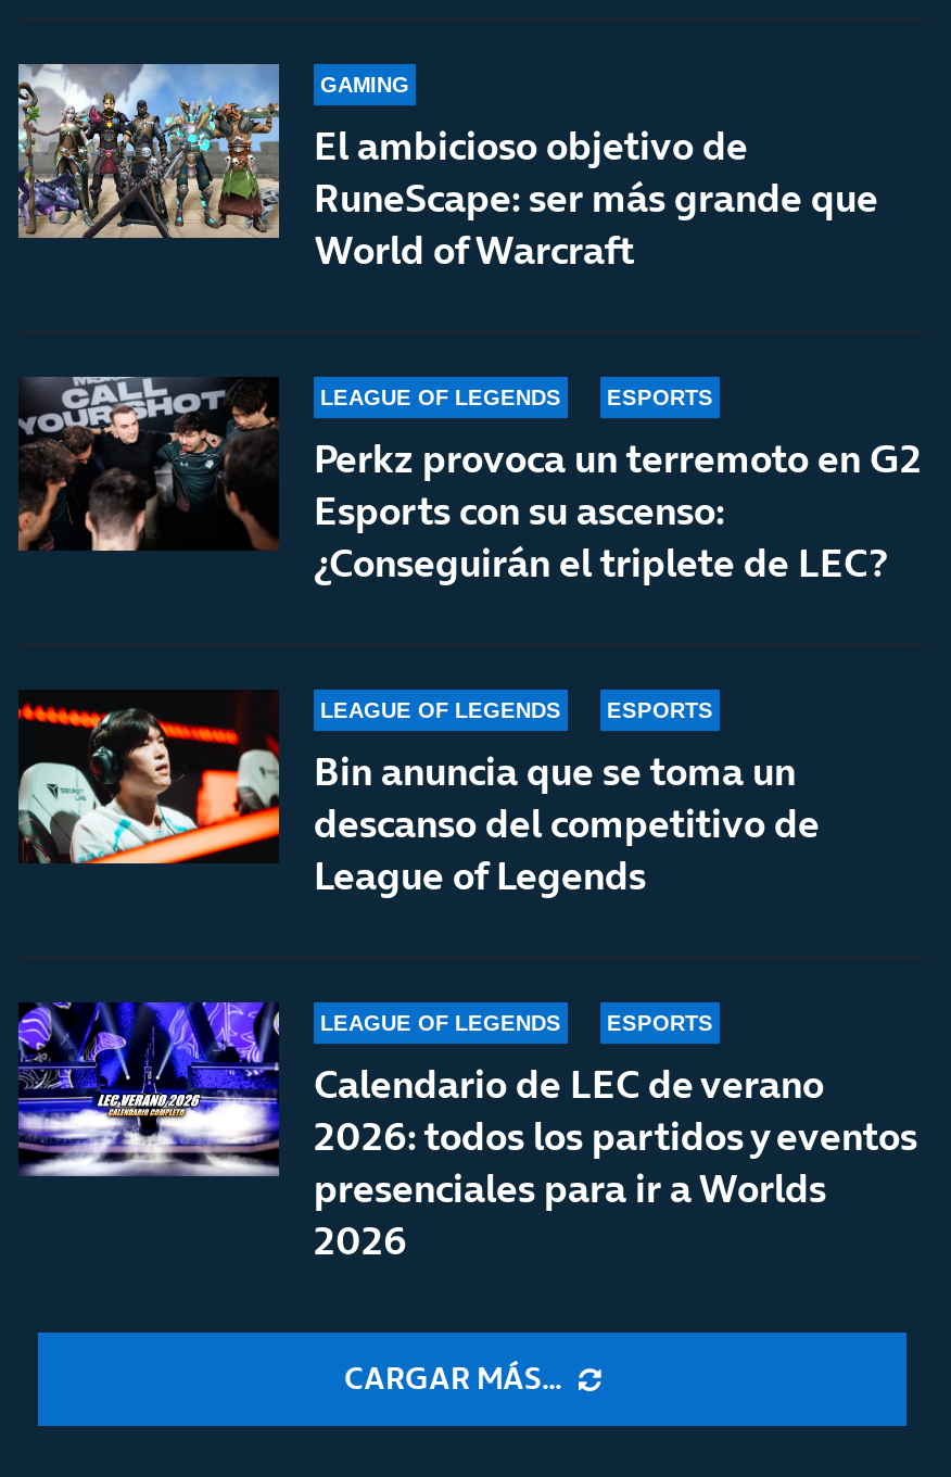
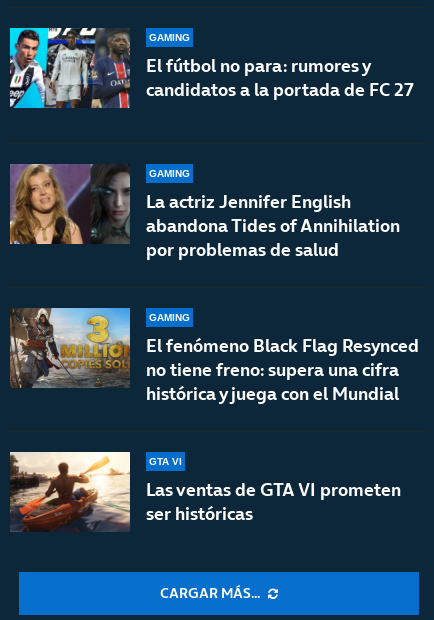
[16,62,878,277] [image] | El ambicioso objetivo de | RuneScape: ser más grande que | World of Warcraft -> [9,27,414,109] [image] | El fútbol no para: rumores y | candidatos a la portada de FC 27
[18,375,922,590] [image] | LEAGUE OF LEGENDS | ESPORTS | Perkz provoca un terremoto en G2 | Esports con su ascenso: | ¿Conseguirán el triplete de LEC? -> [9,163,400,262] [image] | GAMING | La actriz Jennifer English | abandona Tides of Annihilation | por problemas de salud
[16,690,820,903] [image] | LEAGUE OF LEGENDS | ESPORTS | Bin anuncia que se toma un | descanso del competitivo de | League of Legends -> [9,307,419,406] [image] | GAMING | El fenómeno Black Flag Resynced | no tiene freno: supera una cifra | histórica y juega con el Mundial
[16,1000,917,1268] [image] | LEAGUE OF LEGENDS | ESPORTS | Calendario de LEC de verano | 2026: todos los partidos y eventos | presenciales para ir a Worlds | 2026 -> [9,451,401,532] [image] | GTA VI | Las ventas de GTA VI prometen | ser históricas

